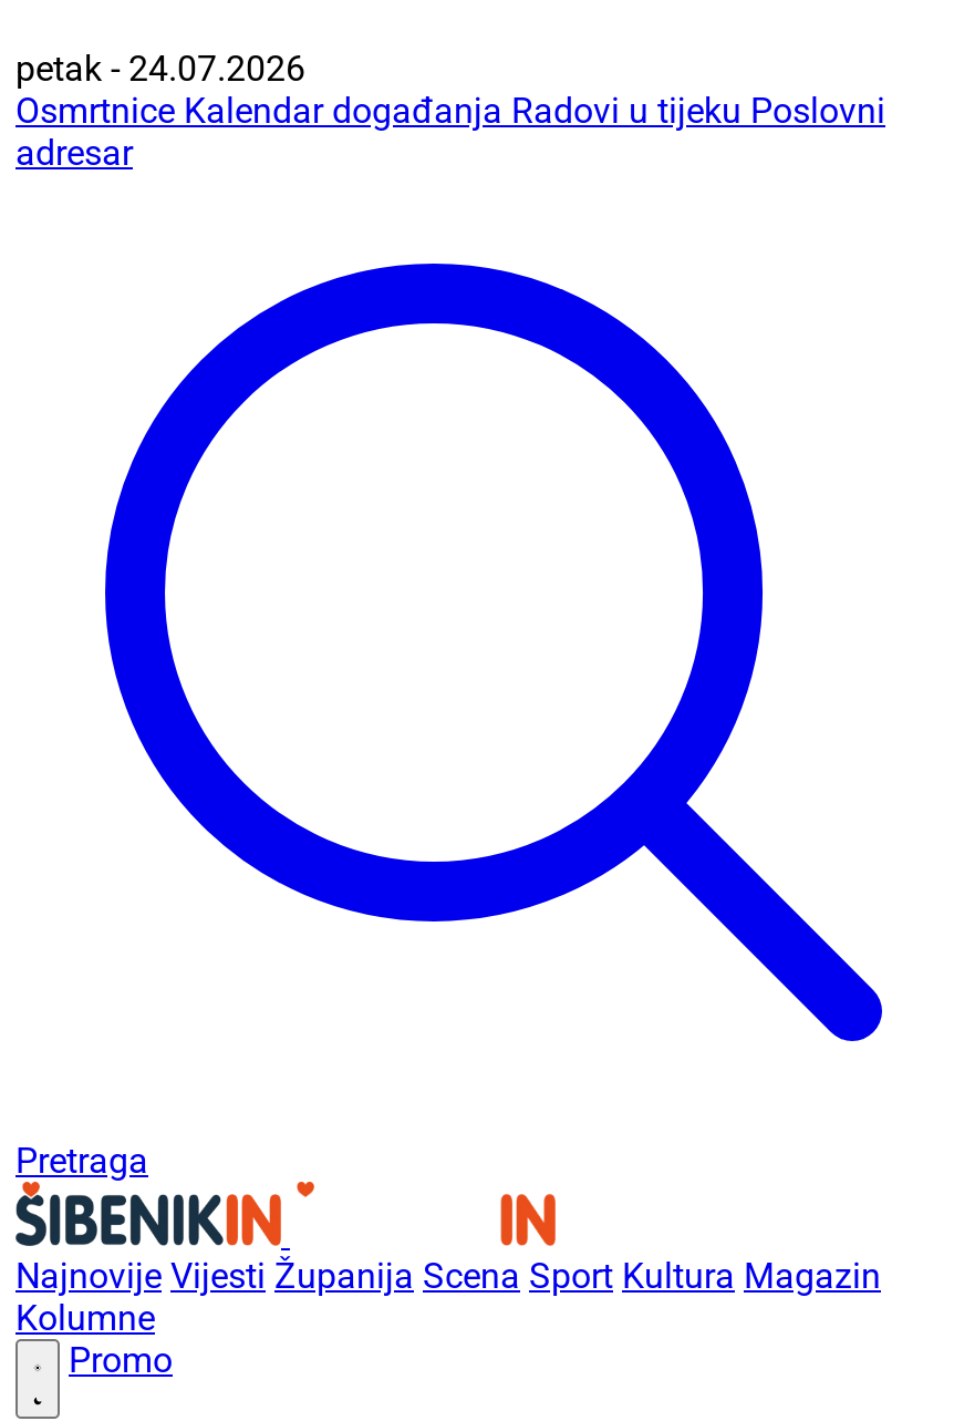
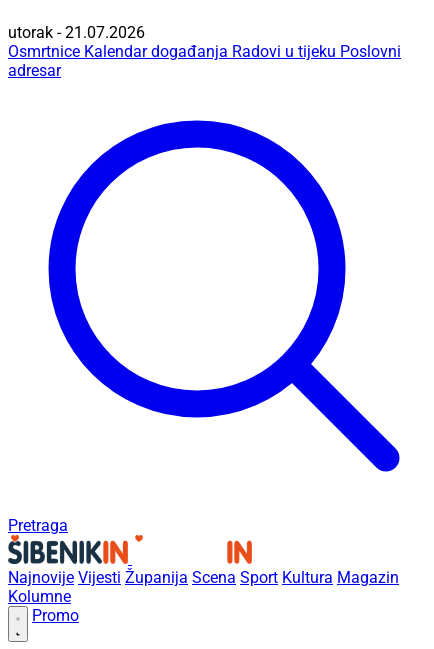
[15,48,305,90] petak - 24.07.2026 -> [8,23,145,42] utorak - 21.07.2026

